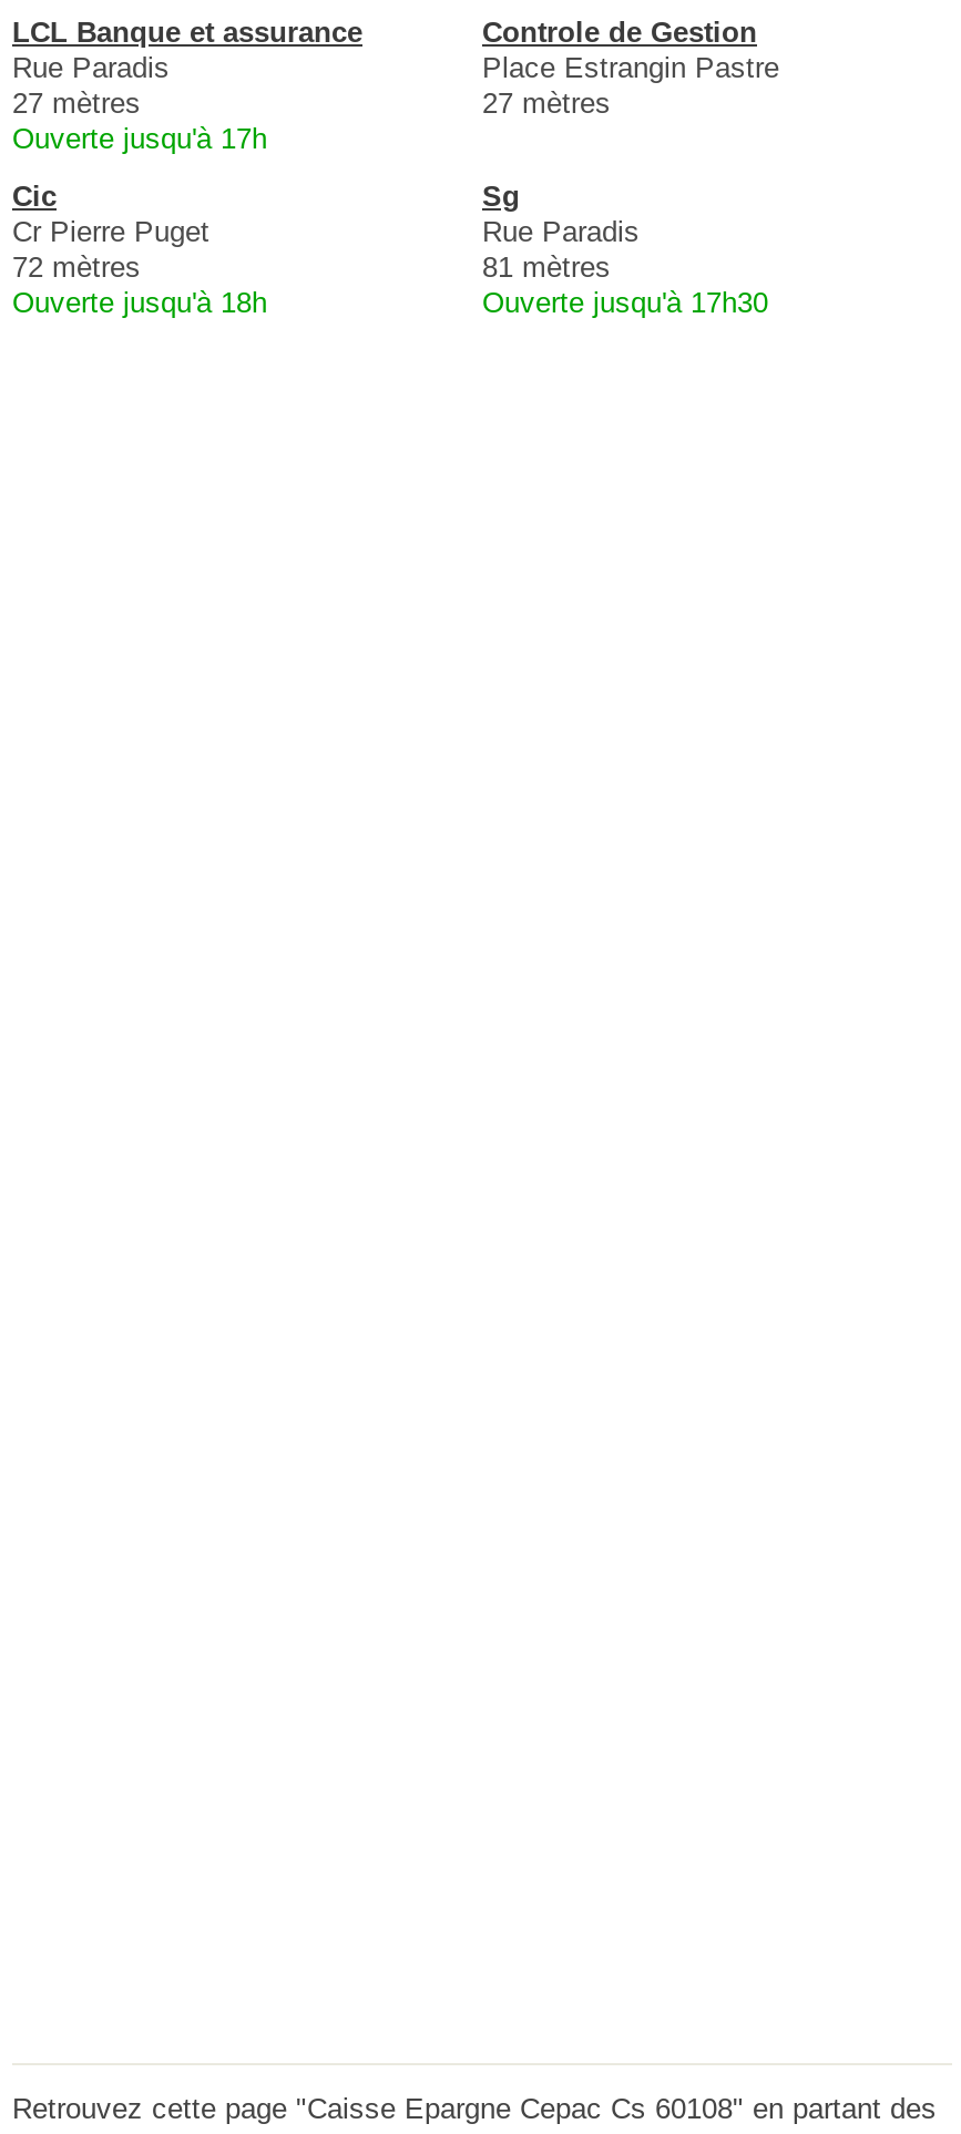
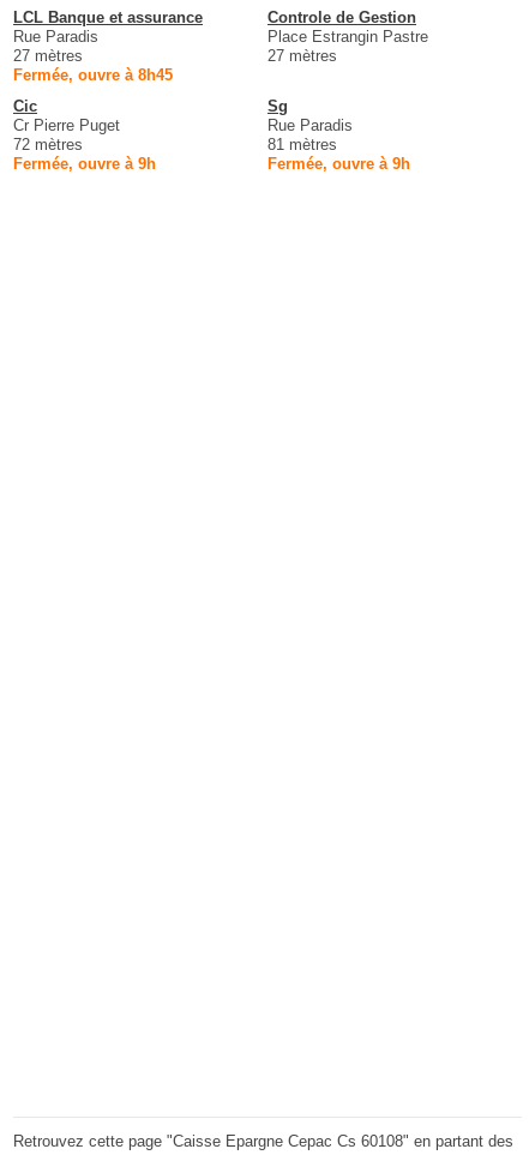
[12,122,267,156] Ouverte jusqu'à 17h -> [13,66,173,84] Fermée, ouvre à 8h45
[12,286,267,320] Ouverte jusqu'à 18h -> [13,155,156,173] Fermée, ouvre à 9h
[482,286,768,320] Ouverte jusqu'à 17h30 -> [267,155,410,173] Fermée, ouvre à 9h

